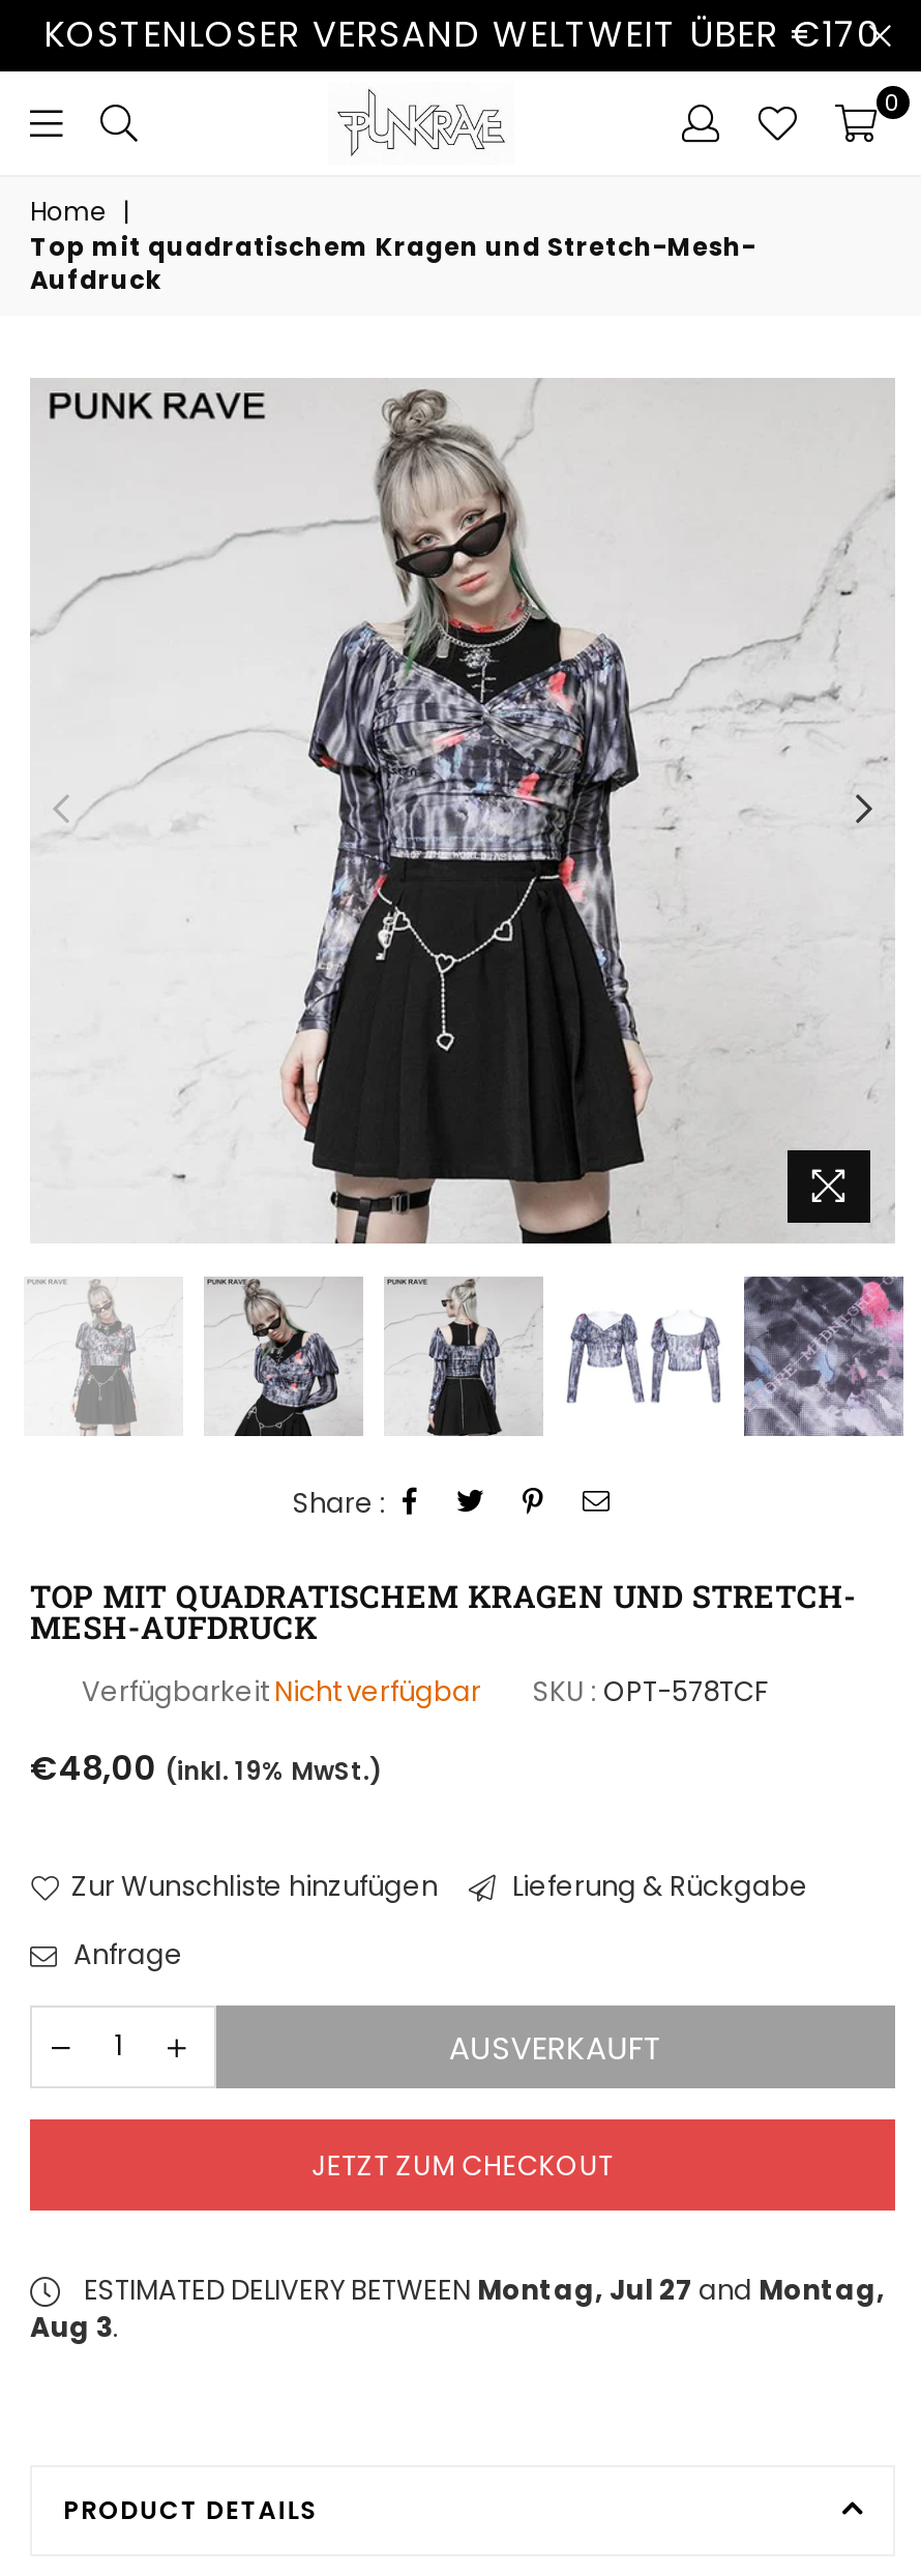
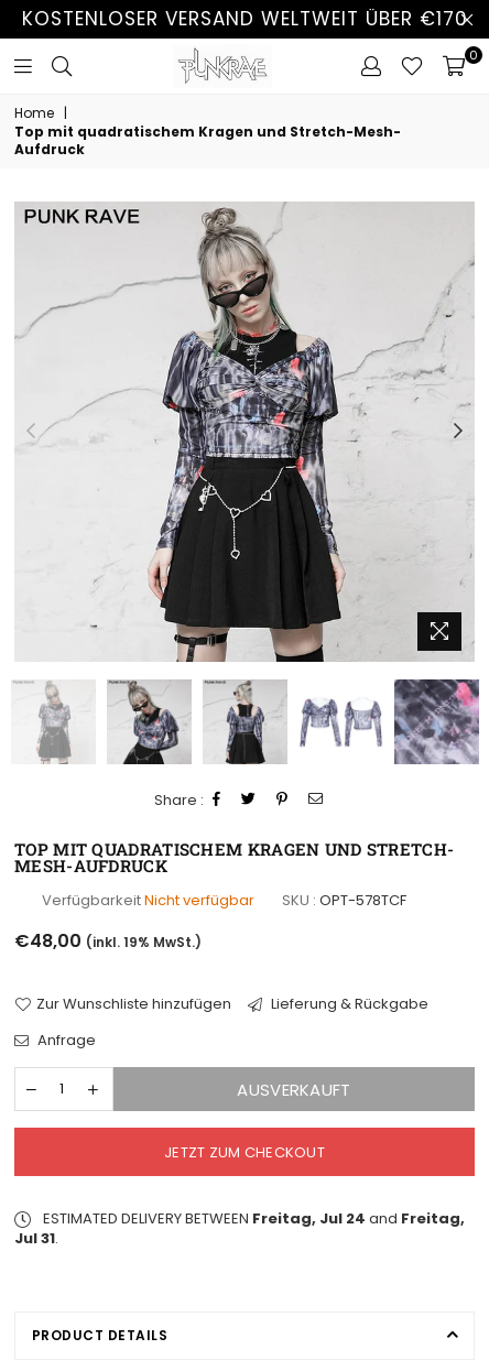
[30,2271,885,2347] ESTIMATED DELIVERY BETWEEN Montag, Jul 27 and Montag, | Aug 3. -> [14,1208,465,1249] ESTIMATED DELIVERY BETWEEN Freitag, Jul 24 and Freitag, | Jul 31.

